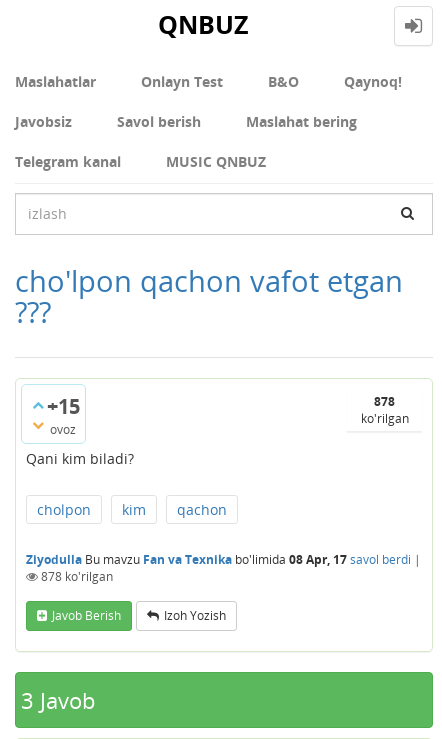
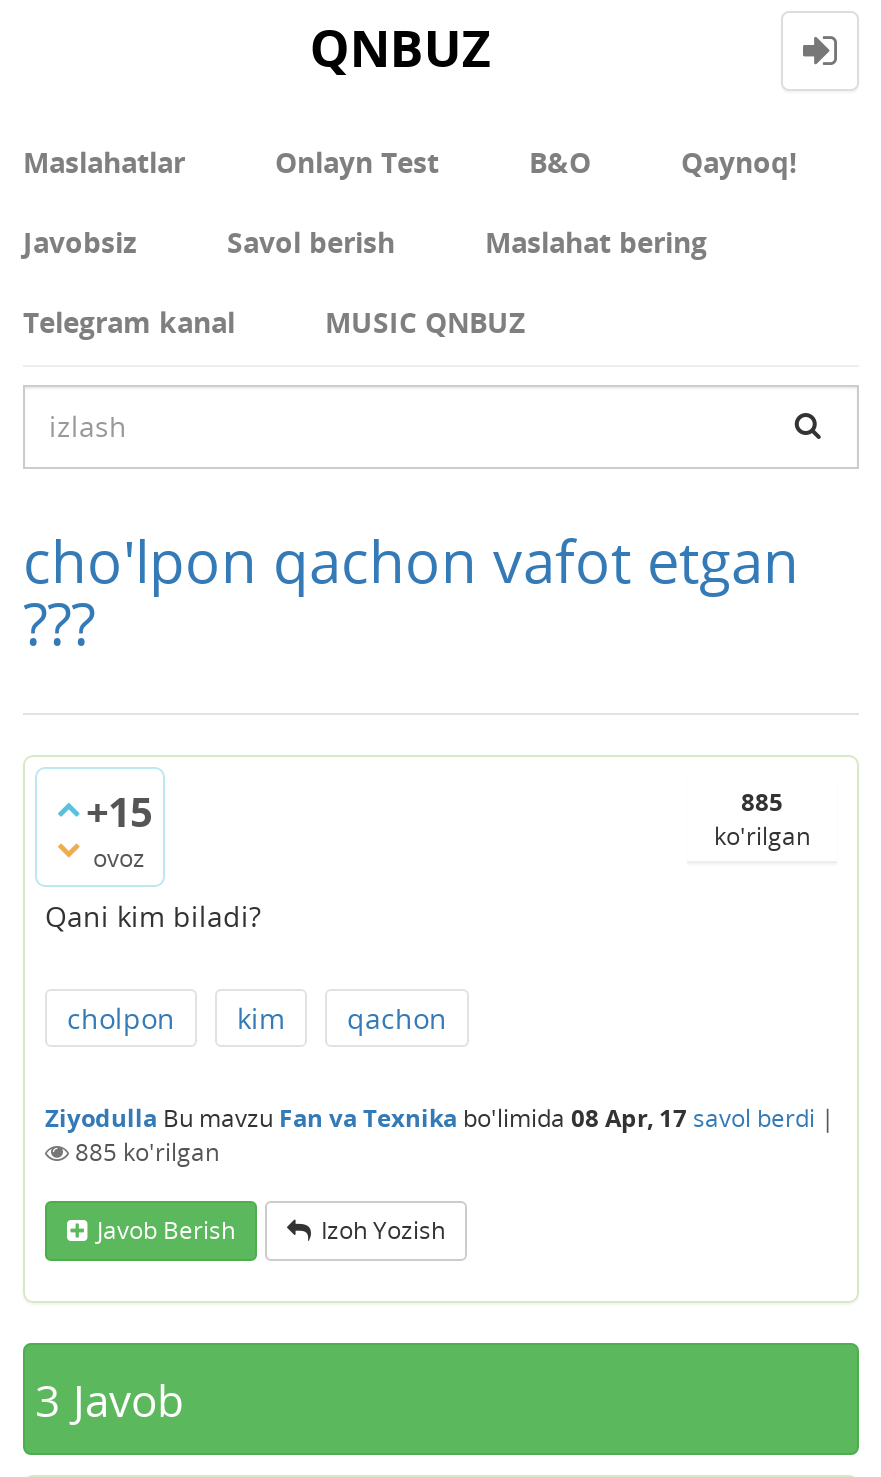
[374,392,395,409] 878 -> [741,784,783,818] 885
[41,567,113,584] 878 ko'rilgan -> [75,1134,219,1168] 885 ko'rilgan

